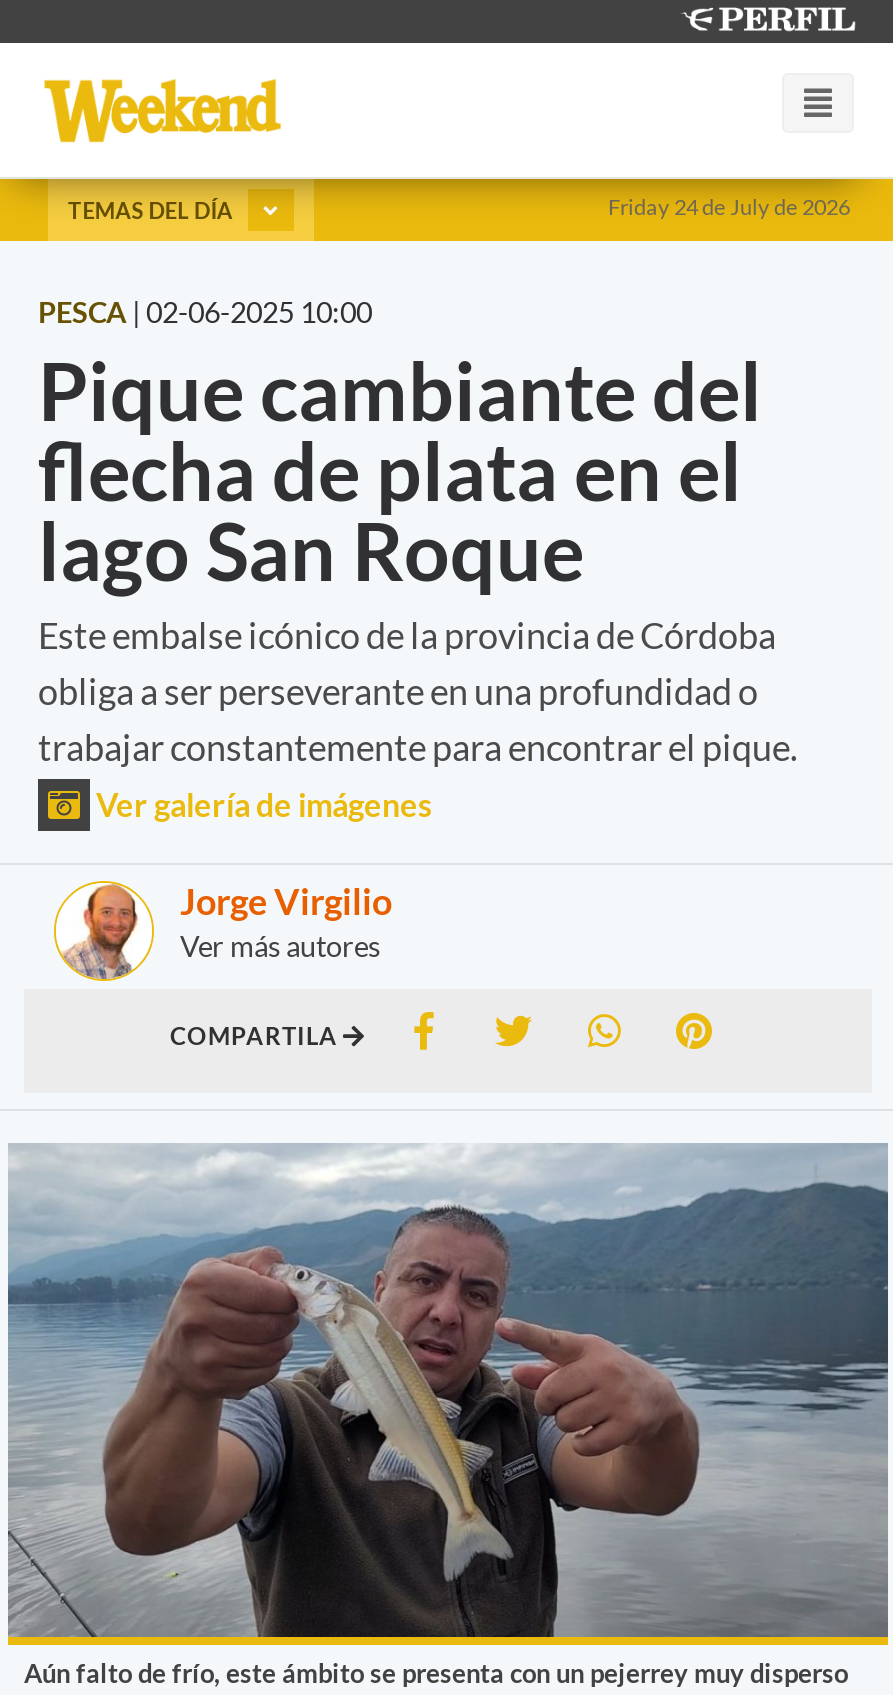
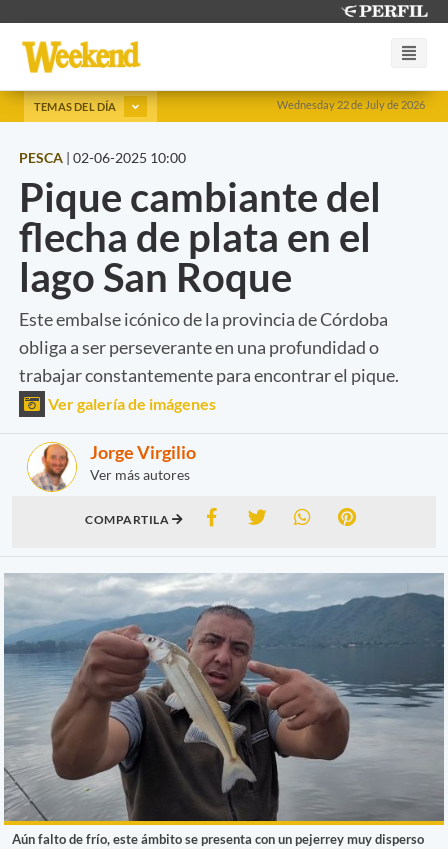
[608,193,850,219] Friday 24 de July de 2026 -> [277,98,425,111] Wednesday 22 de July de 2026

